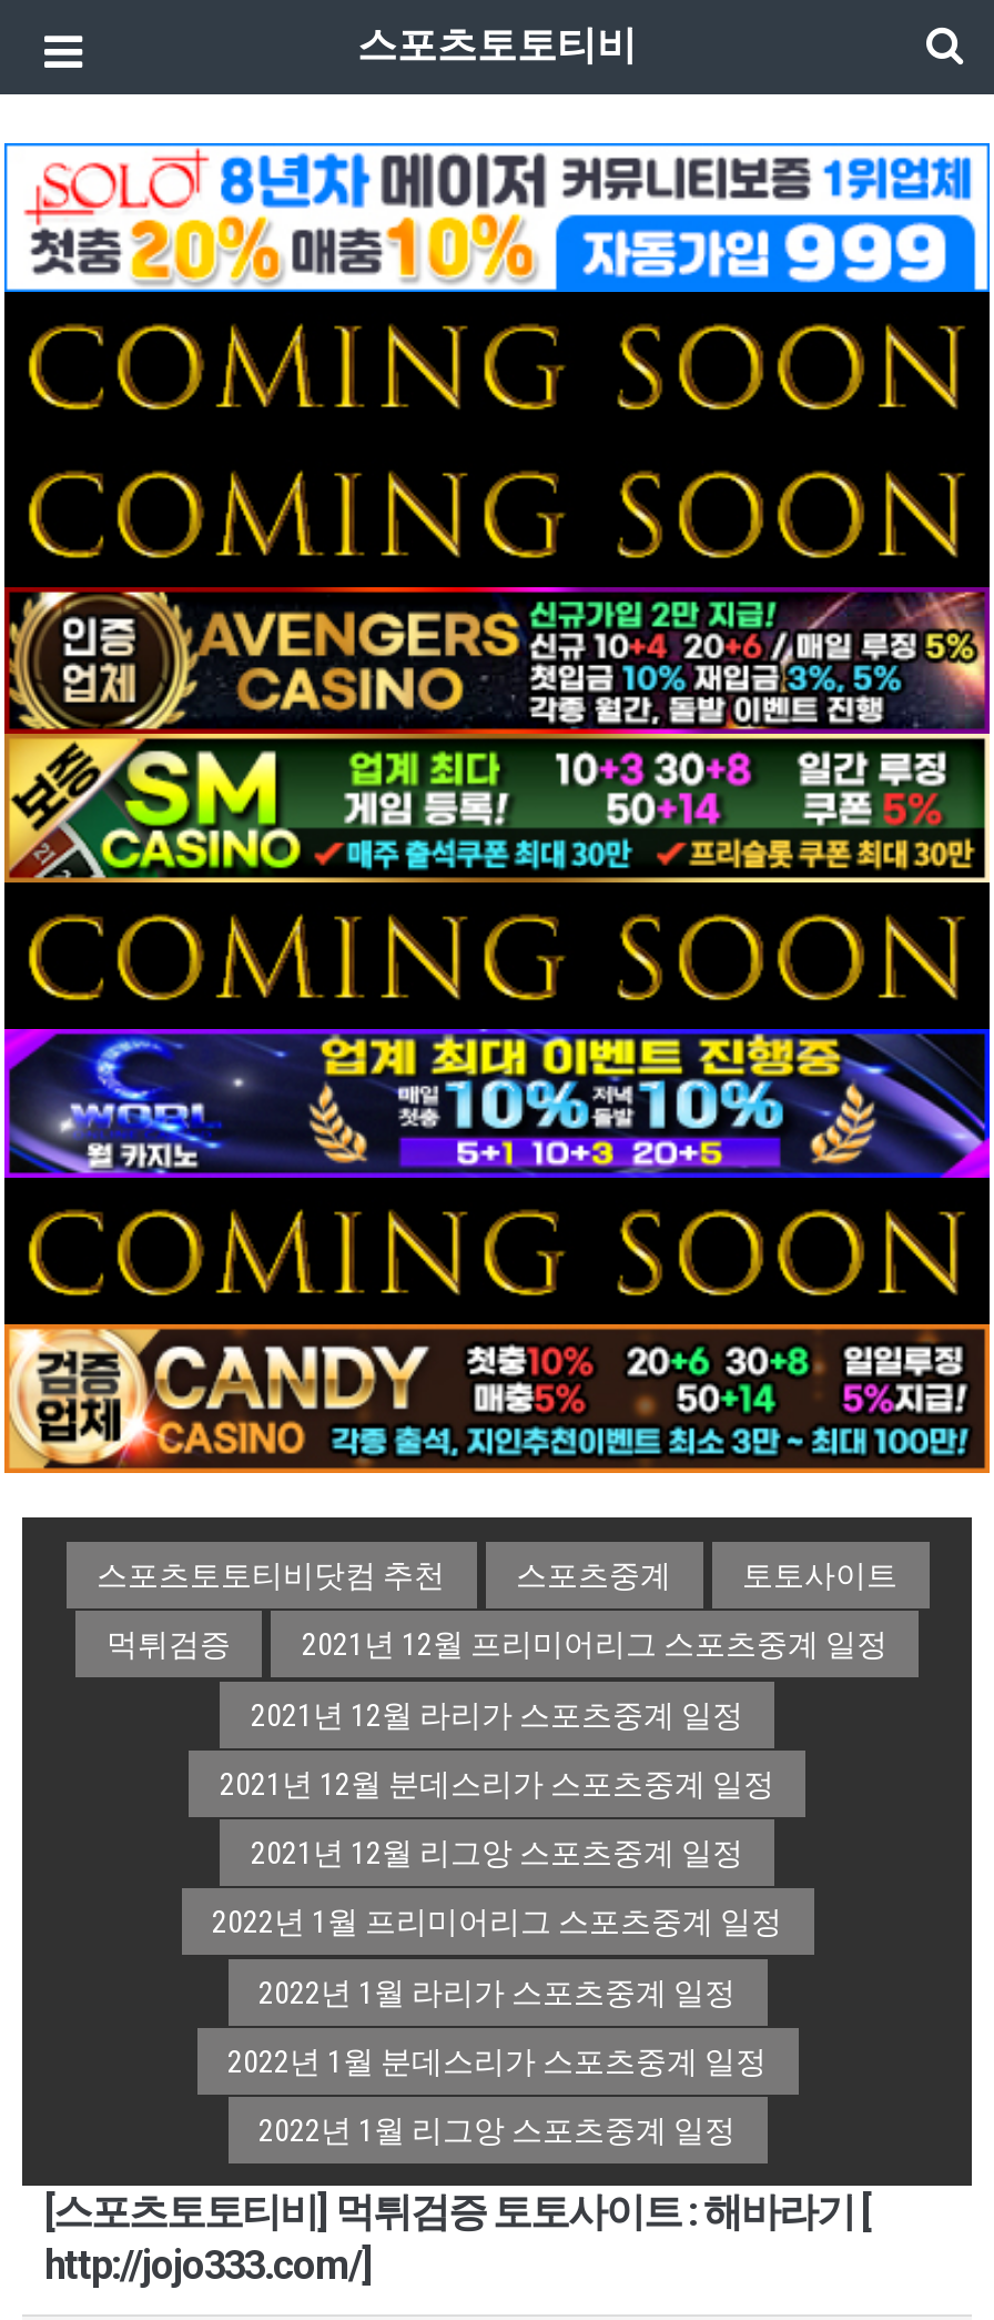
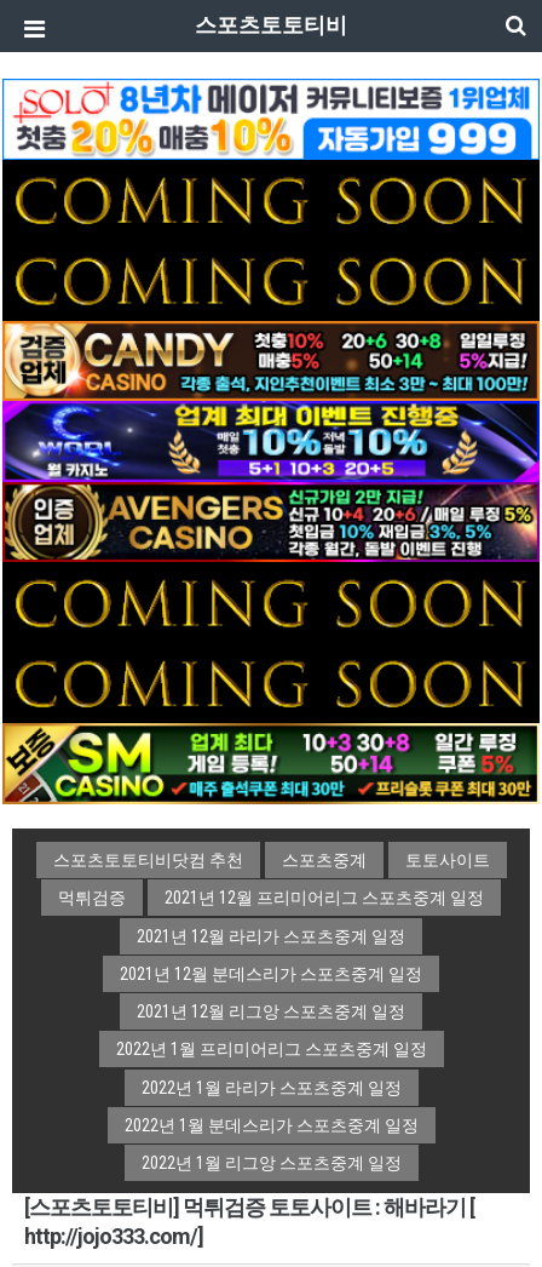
[7,585,987,1180] [image] -> [4,320,538,643] [image]
[7,1322,987,1473] [image] -> [4,722,538,804] [image]

